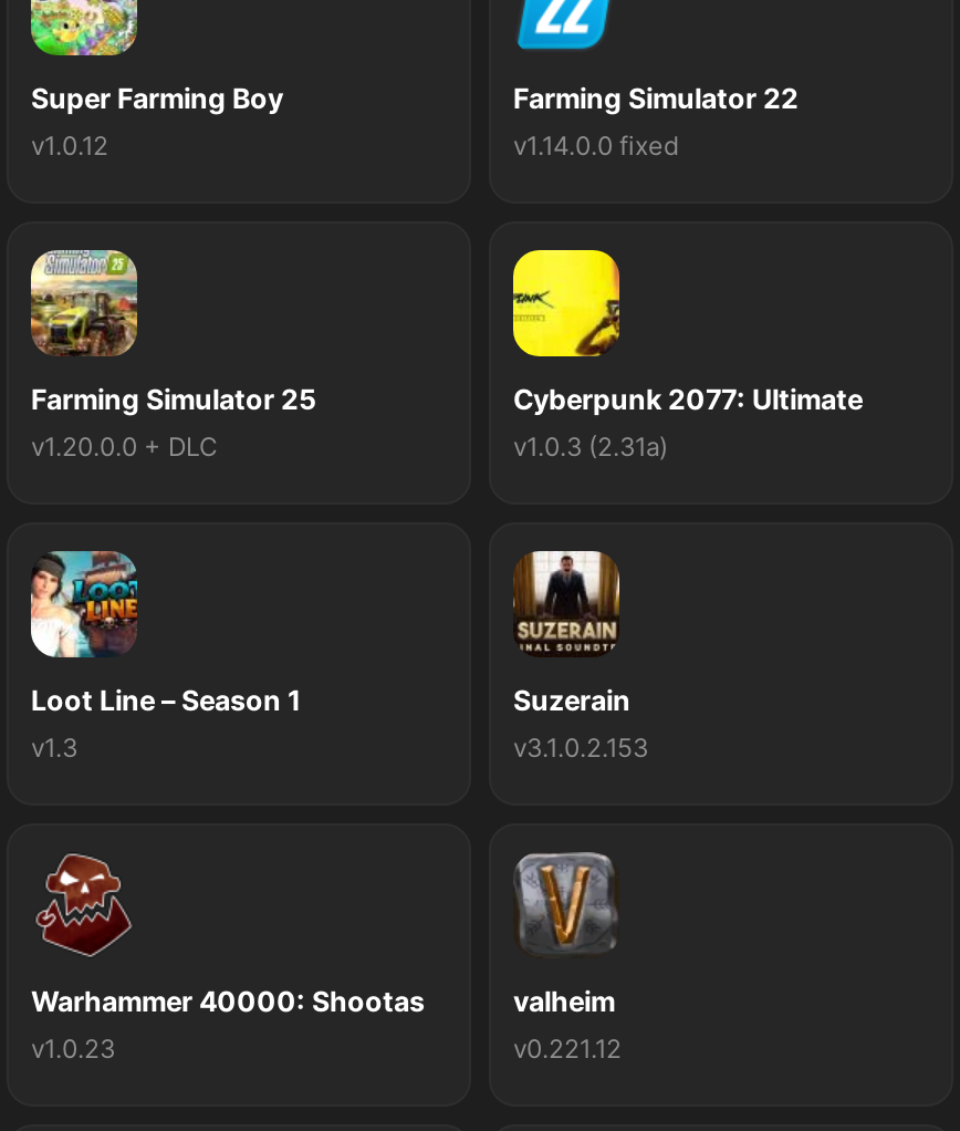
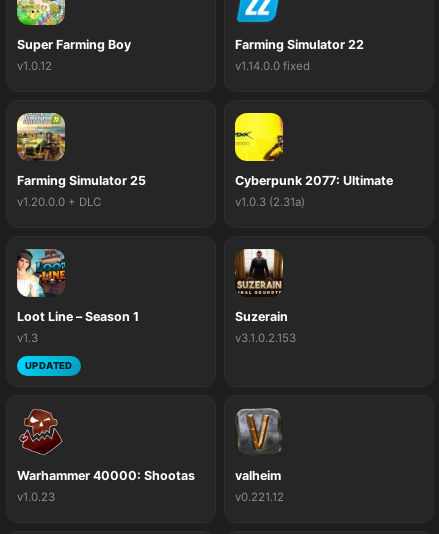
none -> [25,360,73,371] UPDATED

